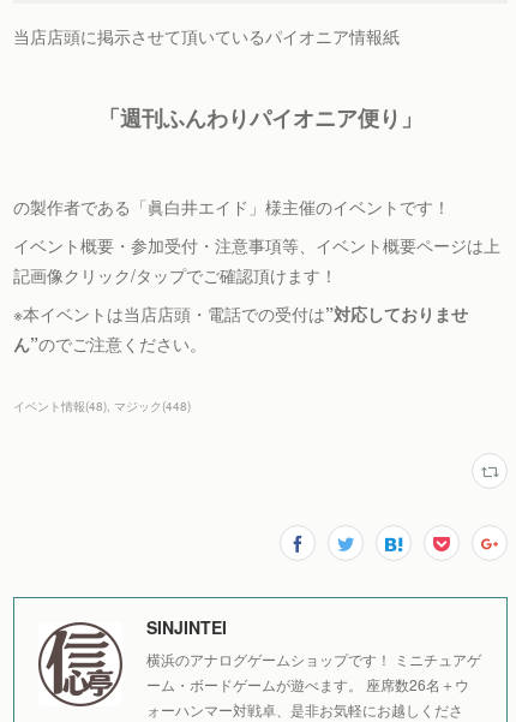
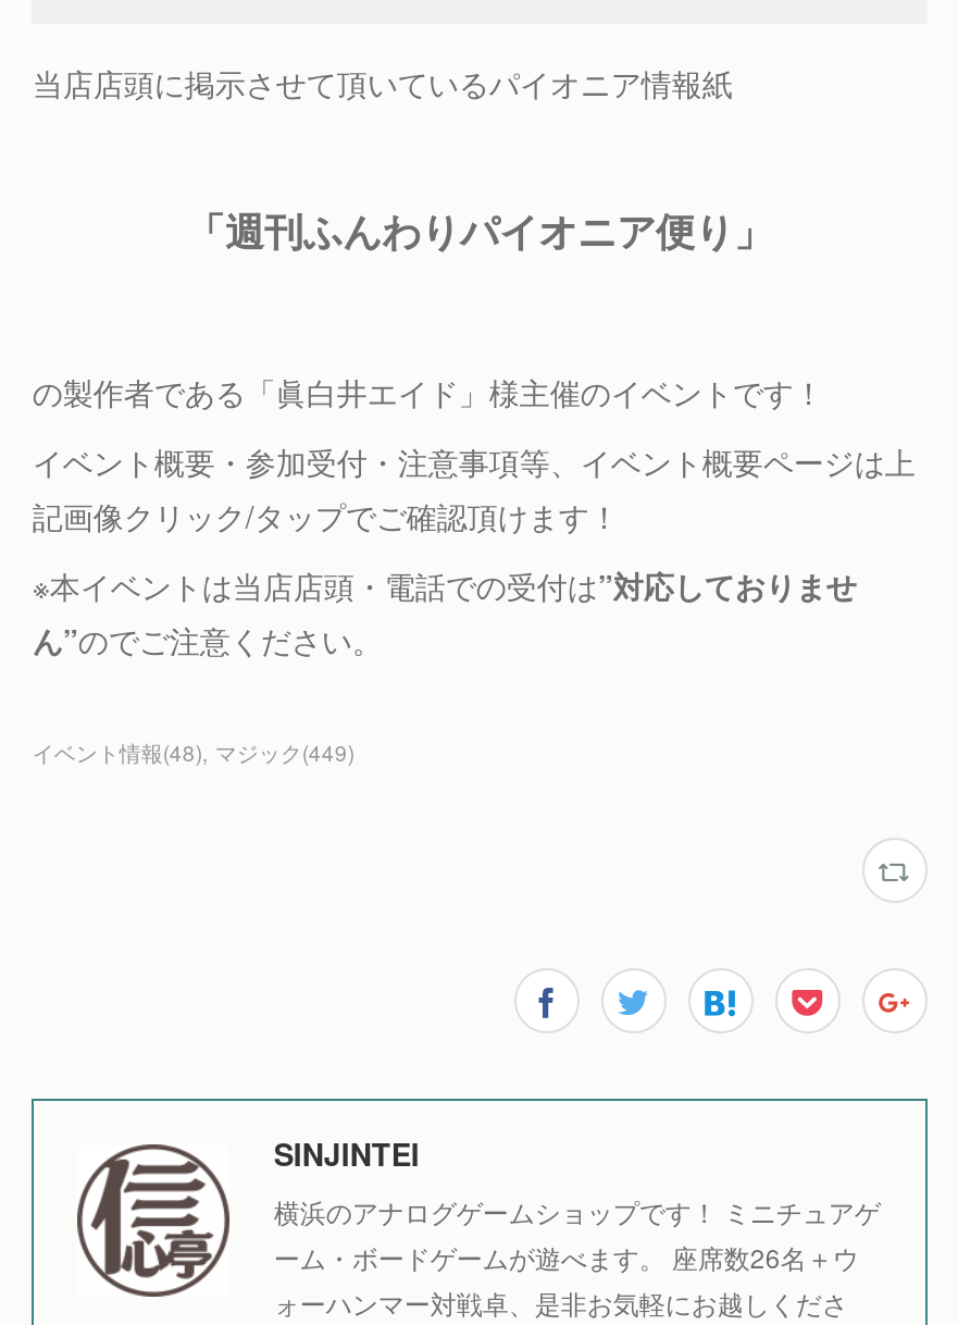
[14,398,191,414] イベント情報(48) マジック(448) -> [32,738,354,768] イベント情報(48) マジック(449)

